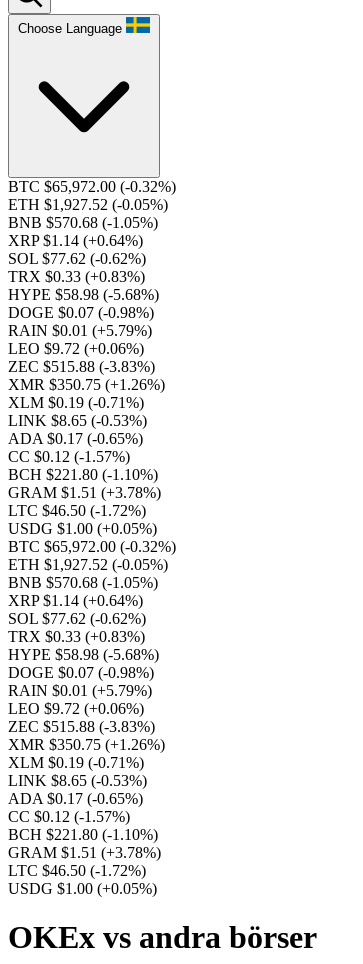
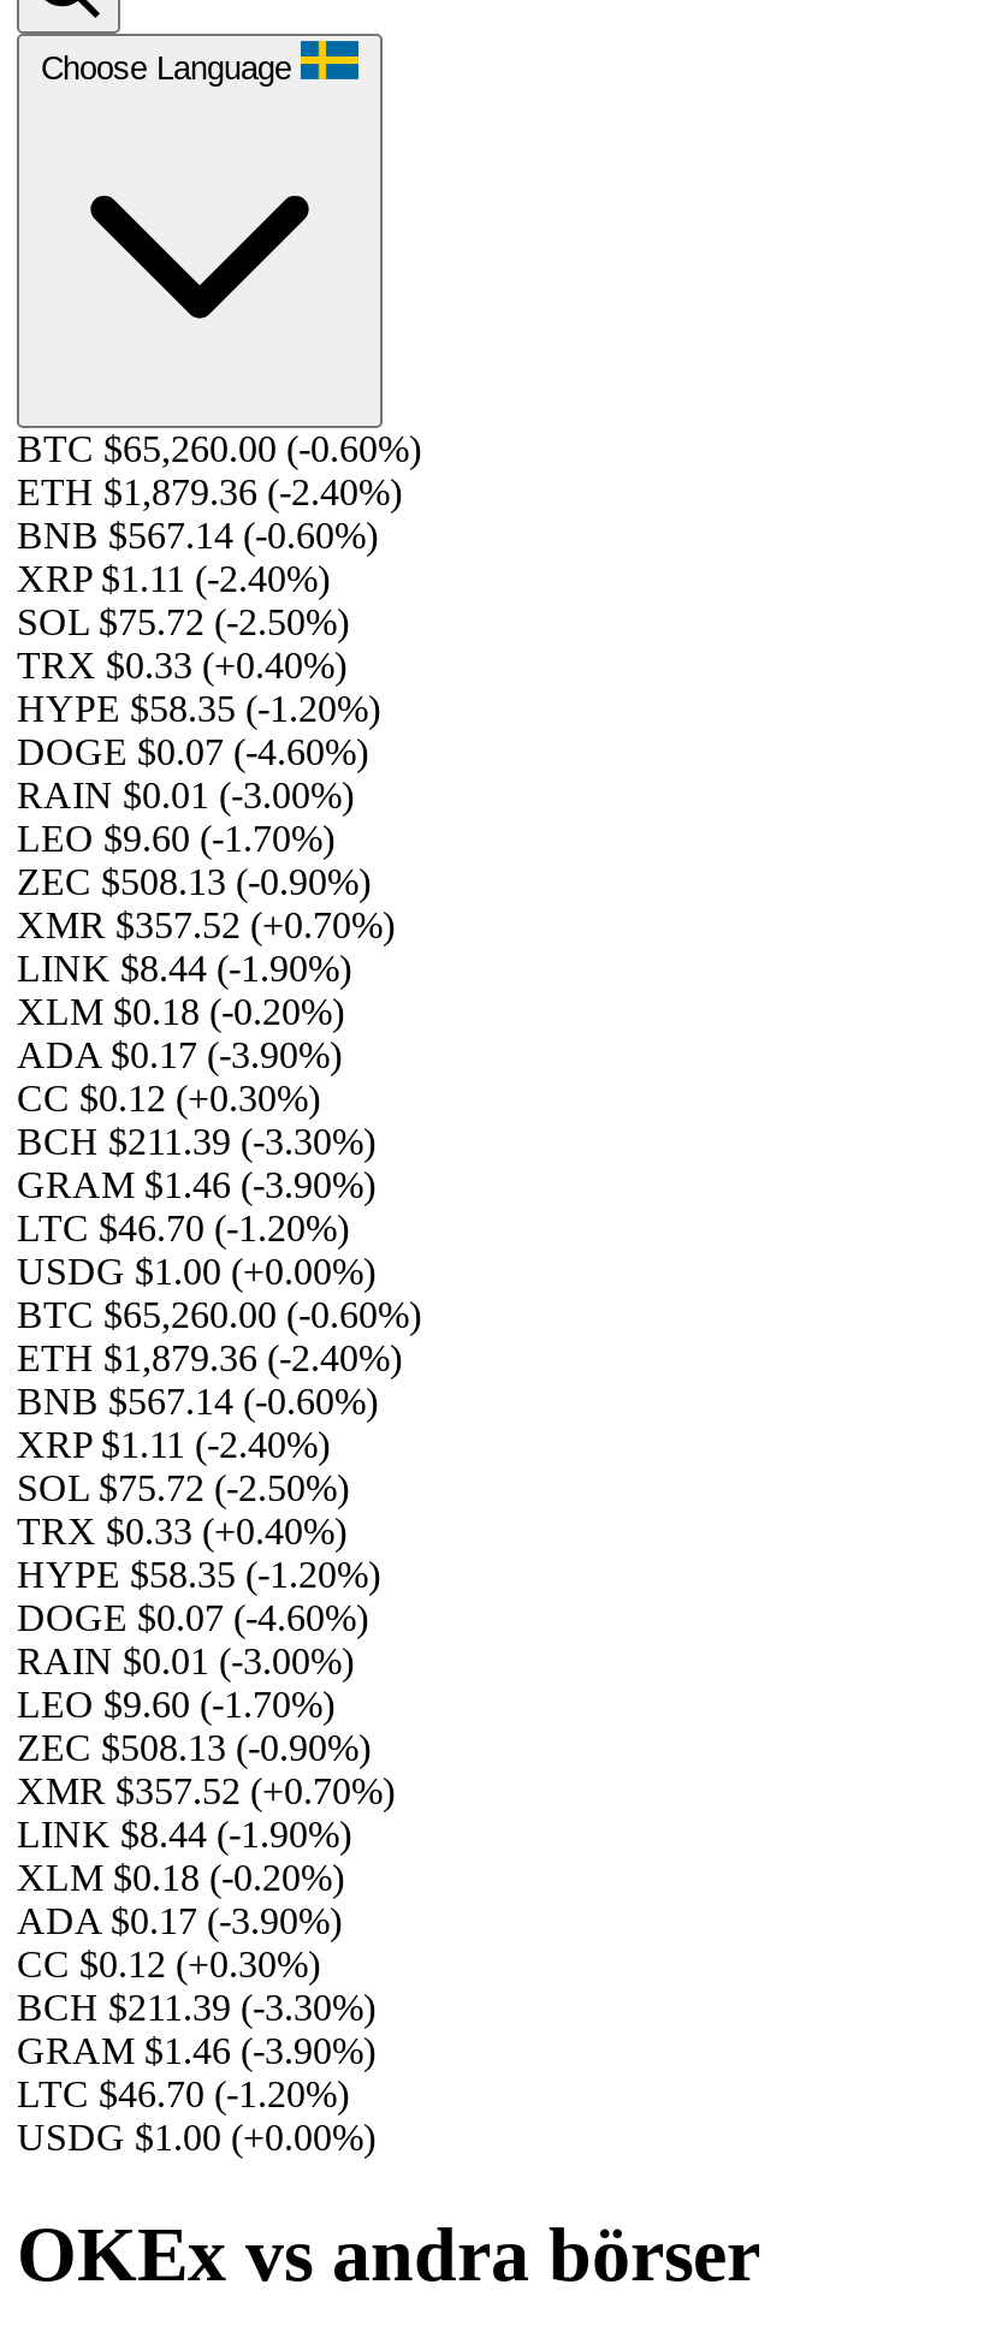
[8,178,176,897] BTC $65,972.00(-0.32%) | ETH $1,927.52 (-0.05%) | BNB $570.68 (-1.05%) | XRP $1.14 (+0.64%) | SOL $77.62 (-0.62%) | TRX $0.33 (+0.83%) | HYPE $58.98 (-5.68%) | DOGE $0.07 (-0.98%) | RAIN $0.01 (+5.79%) | LEO $9.72 (+0.06%) | ZEC $515.88 (-3.83%) | XMR $350.75 (+1.26%) | XLM $0.19 (-0.71%) | LINK $8.65 (-0.53%) | ADA $0.17 (-0.65%) | CC $0.12 (-1.57%) | BCH $221.80 (-1.10%) | GRAM $1.51 (+3.78%) | LTC $46.50 (-1.72%) | USDG $1.00(+0.05%) | BTC $65,972.00 (-0.32%) | ETH $1,927.52 (-0.05%) | BNB $570.68 (-1.05%) | XRP $1.14 (+0.64%) | SOL $77.62 (-0.62%) | TRX $0.33 (+0.83%) | HYPE $58.98 (-5.68%) | DOGE $0.07 (-0.98%) | RAIN $0.01 (+5.79%) | LEO $9.72 (+0.06%) | ZEC $515.88 (-3.83%) | XMR $350.75 (+1.26%) | XLM $0.19 (-0.71%) | LINK $8.65 (-0.53%) | ADA $0.17 (-0.65%) | CC $0.12 (-1.57%) | BCH $221.80 (-1.10%) | GRAM $1.51 (+3.78%) | LTC $46.50 (-1.72%) | USDG $1.00(+0.05%) -> [17,428,421,2158] BTC $65,260.00(-0.60%) | ETH $1,879.36 (-2.40%) | BNB $567.14 (-0.60%) | XRP $1.11 (-2.40%) | SOL $75.72 (-2.50%) | TRX $0.33 (+0.40%) | HYPE $58.35 (-1.20%) | DOGE $0.07 (-4.60%) | RAIN $0.01 (-3.00%) | LEO $9.60 (-1.70%) | ZEC $508.13 (-0.90%) | XMR $357.52 (+0.70%) | LINK $8.44 (-1.90%) | XLM $0.18 (-0.20%) | ADA $0.17 (-3.90%) | CC $0.12 (+0.30%) | BCH $211.39 (-3.30%) | GRAM $1.46 (-3.90%) | LTC $46.70 (-1.20%) | USDG $1.00(+0.00%) | BTC $65,260.00 (-0.60%) | ETH $1,879.36 (-2.40%) | BNB $567.14 (-0.60%) | XRP $1.11 (-2.40%) | SOL $75.72 (-2.50%) | TRX $0.33 (+0.40%) | HYPE $58.35 (-1.20%) | DOGE $0.07 (-4.60%) | RAIN $0.01 (-3.00%) | LEO $9.60 (-1.70%) | ZEC $508.13 (-0.90%) | XMR $357.52 (+0.70%) | LINK $8.44 (-1.90%) | XLM $0.18 (-0.20%) | ADA $0.17 (-3.90%) | CC $0.12 (+0.30%) | BCH $211.39 (-3.30%) | GRAM $1.46 (-3.90%) | LTC $46.70 (-1.20%) | USDG $1.00(+0.00%)

